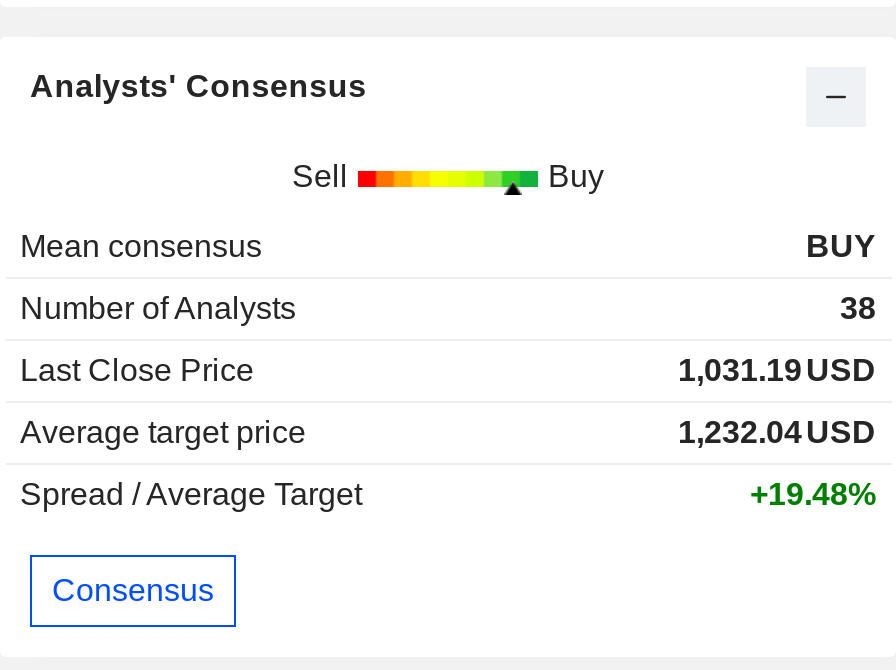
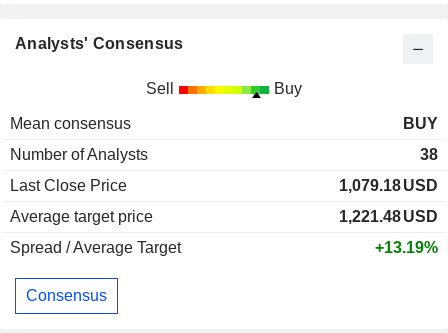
[678,354,876,388] 1,031.19 USD -> [339,177,438,194] 1,079.18 USD
[678,416,876,450] 1,232.04 USD -> [339,208,438,225] 1,221.48 USD
[750,478,876,512] +19.48% -> [375,239,438,256] +13.19%

